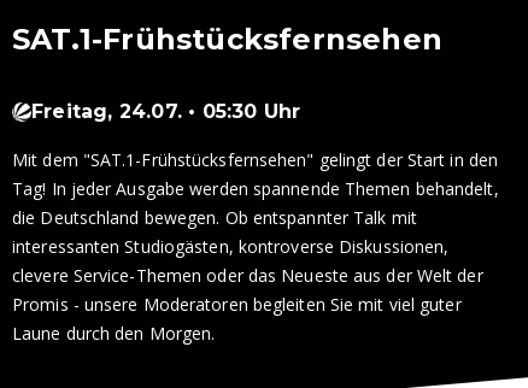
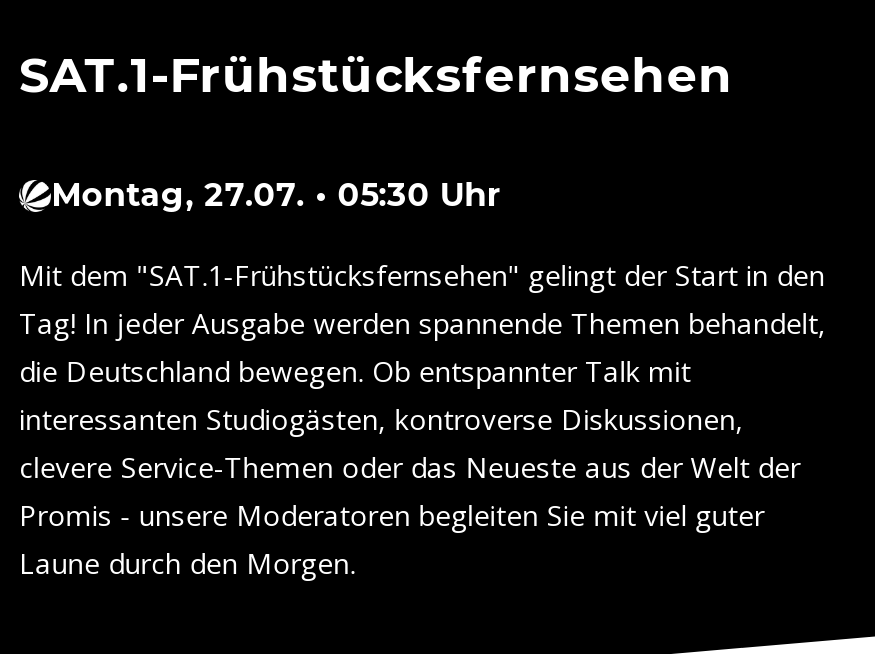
[31,100,301,123] Freitag, 24.07. • 05:30 Uhr -> [51,176,501,214] Montag, 27.07. • 05:30 Uhr

